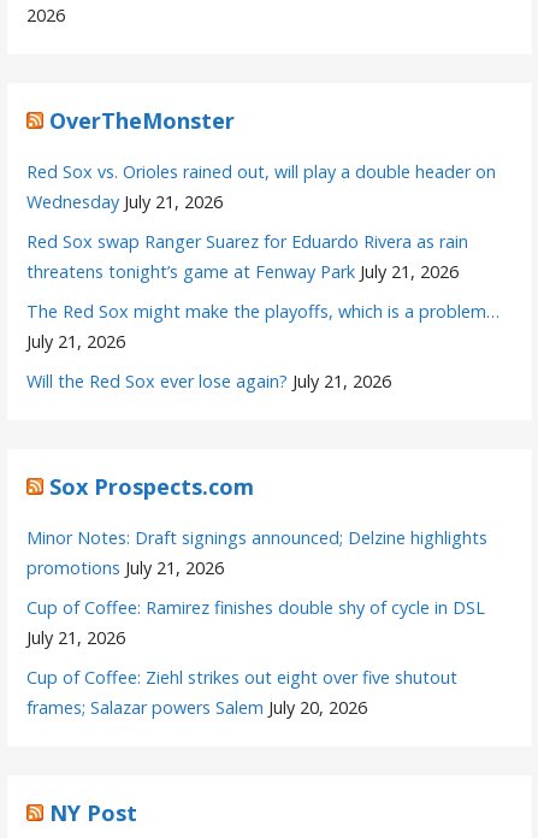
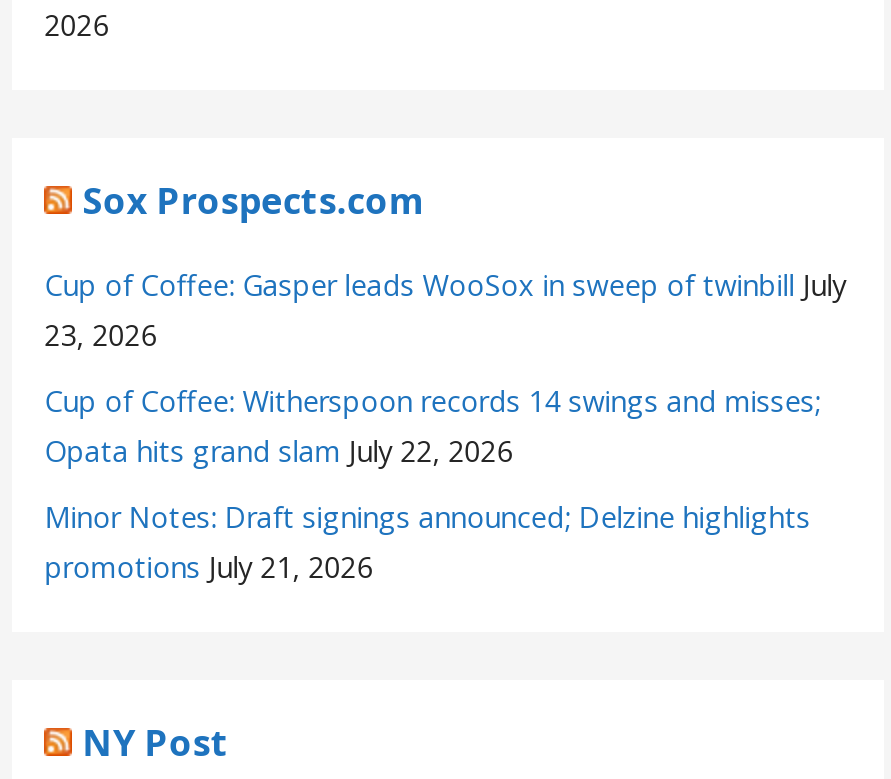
[27,106,500,392] OverTheMonster | Red Sox vs. Orioles rained out, will play a double header on | Wednesday July 21, 2026 | Red Sox swap Ranger Suarez for Eduardo Rivera as rain | threatens tonight’s game at Fenway Park July 21, 2026 | The Red Sox might make the playoffs, which is a problem… | July 21, 2026 | Will the Red Sox ever lose again? July 21, 2026 -> none
none -> [44,265,846,469] Cup of Coffee: Gasper leads WooSox in sweep of twinbill July | 23, 2026 | Cup of Coffee: Witherspoon records 14 swings and misses; | Opata hits grand slam July 22, 2026
[27,596,485,718] Cup of Coffee: Ramirez finishes double shy of cycle in DSL | July 21, 2026 | Cup of Coffee: Ziehl strikes out eight over five shutout | frames; Salazar powers Salem July 20, 2026 -> none

